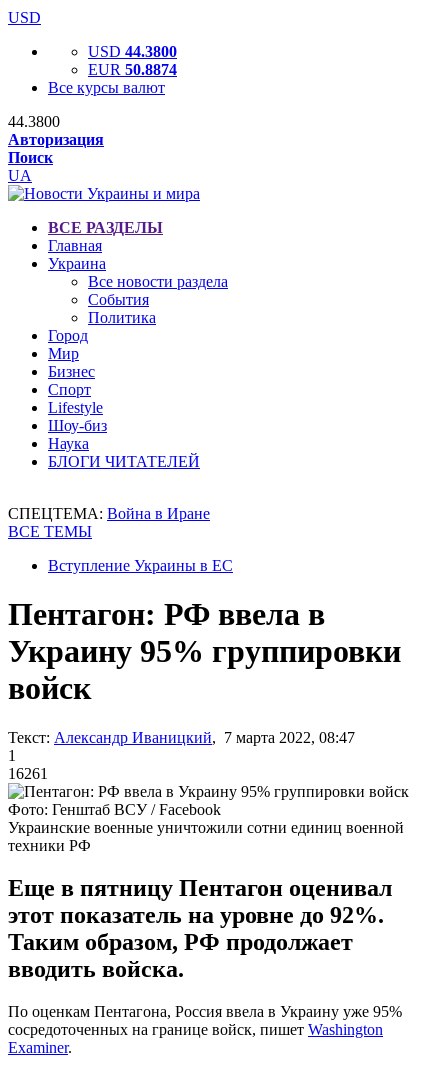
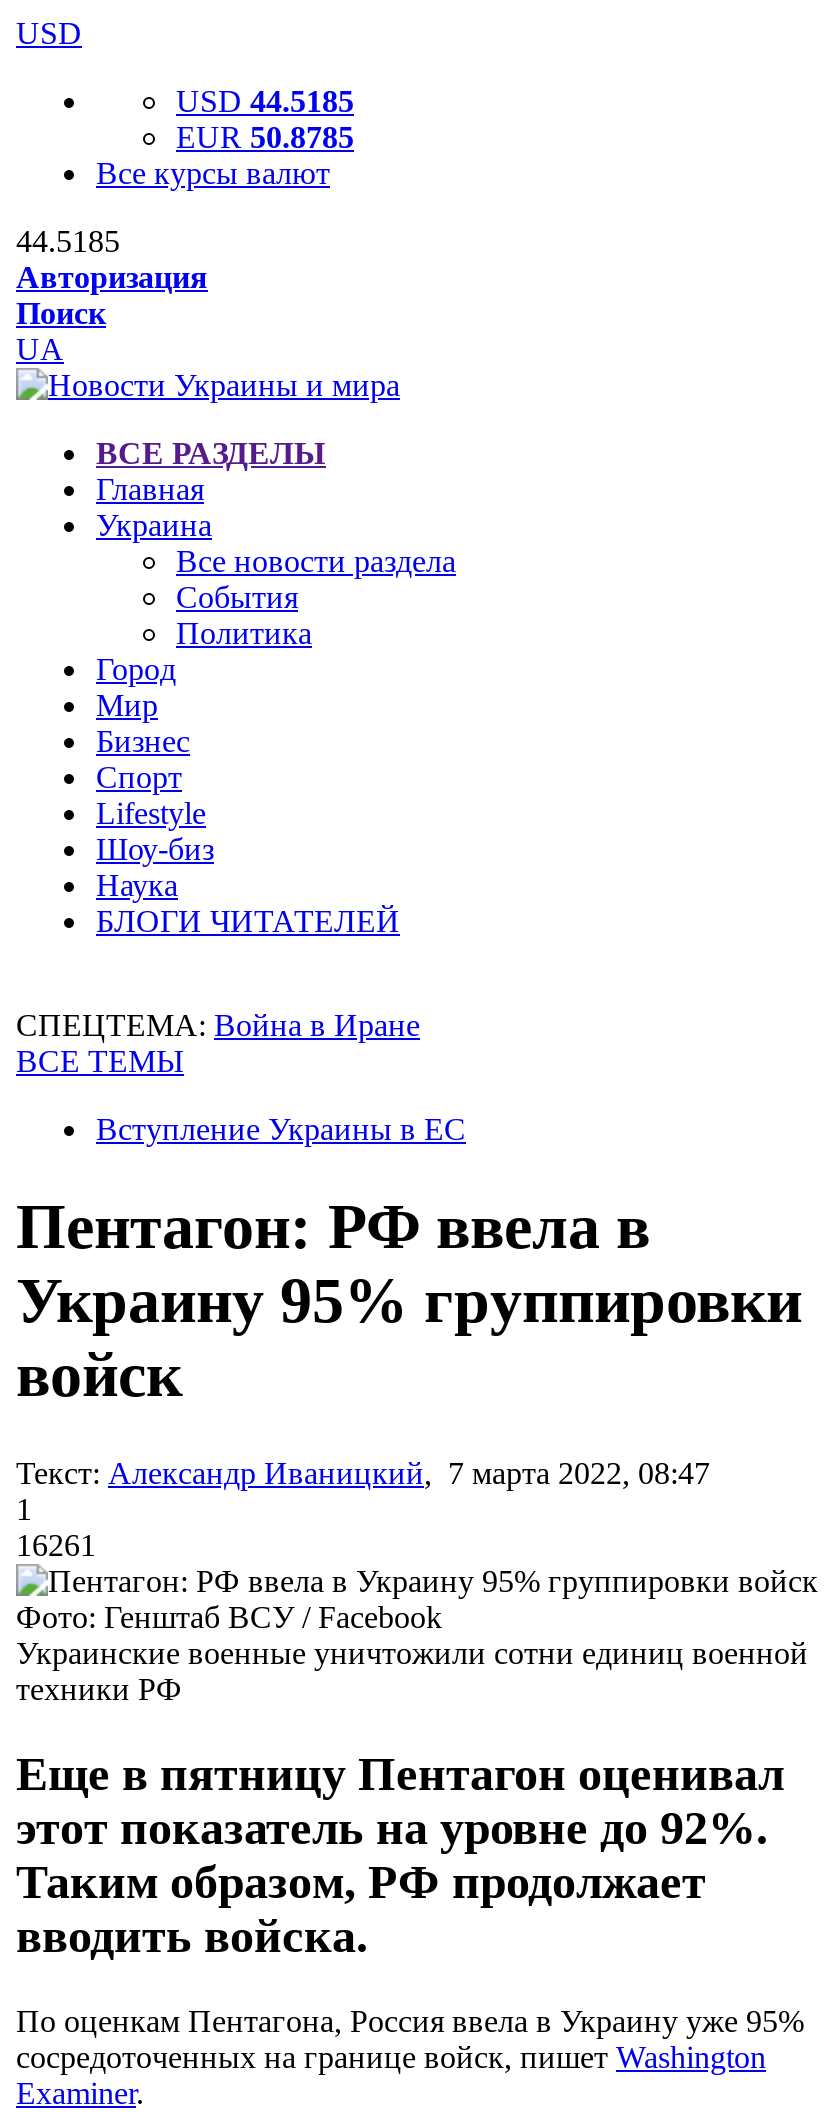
[88,43,177,60] USD 44.3800 -> [176,84,354,118] USD 44.5185
[88,61,177,78] EUR 50.8874 -> [176,120,354,154] EUR 50.8785
[8,113,60,130] 44.3800 -> [16,224,120,258] 44.5185

